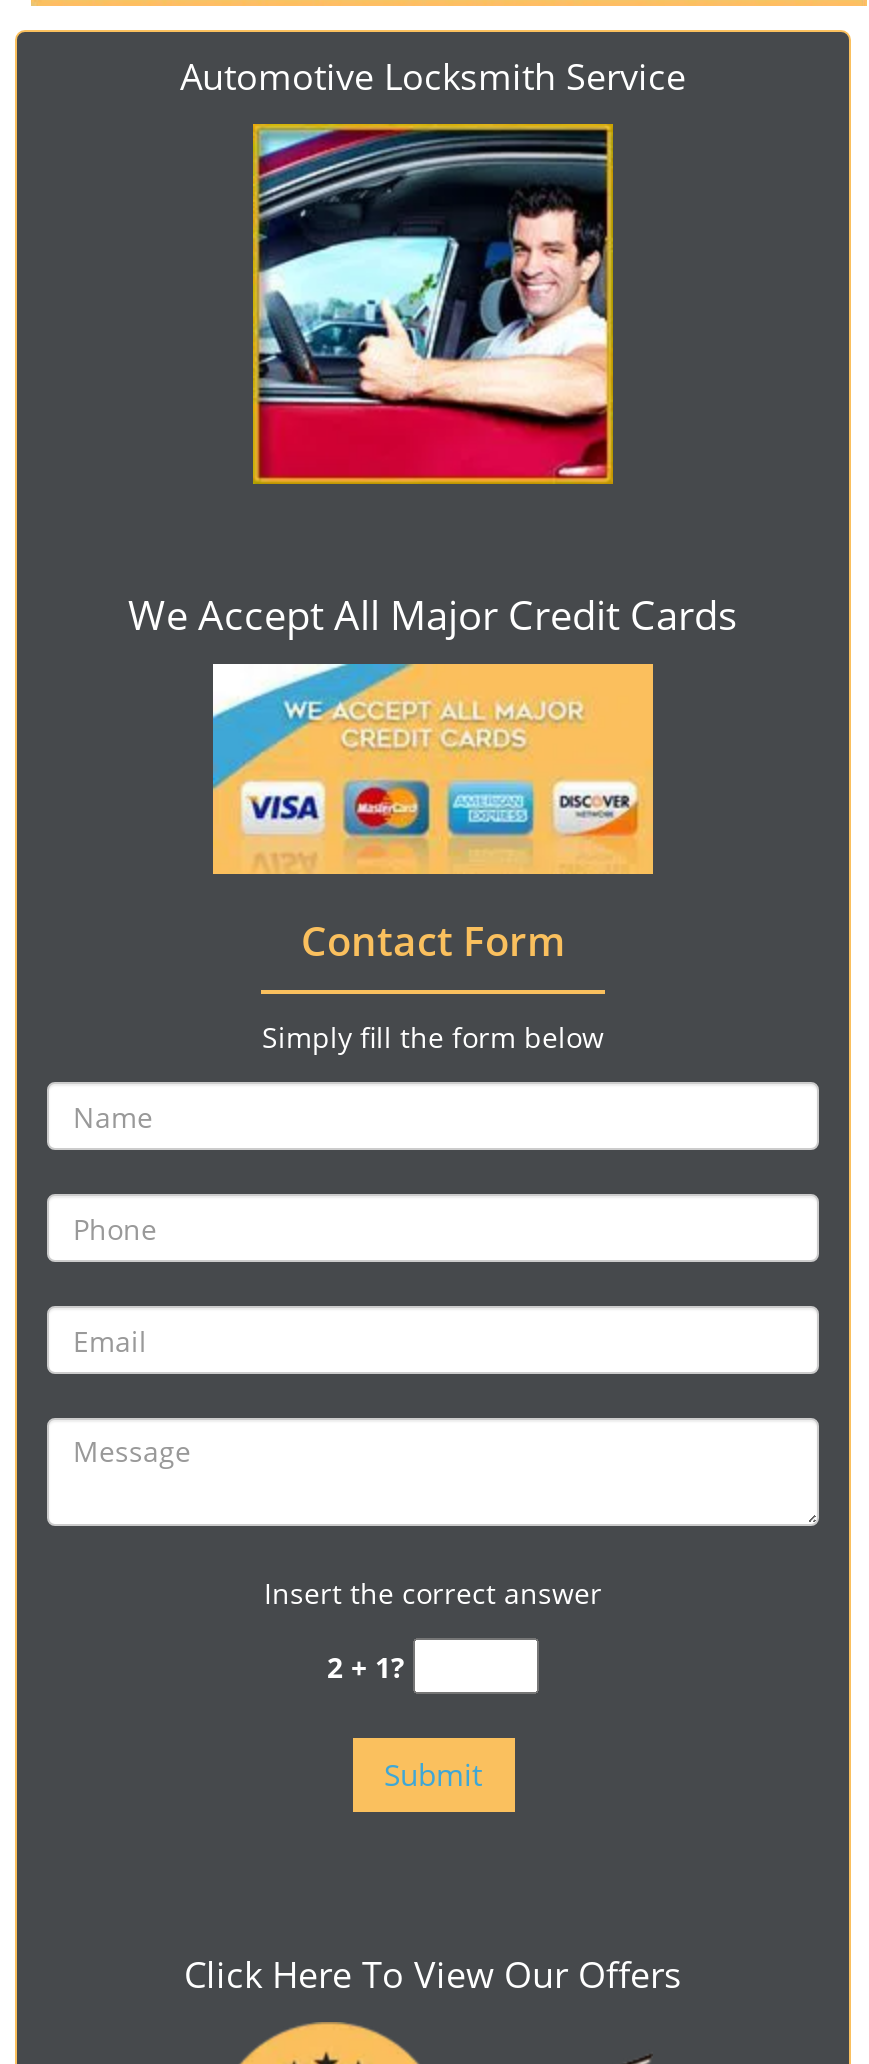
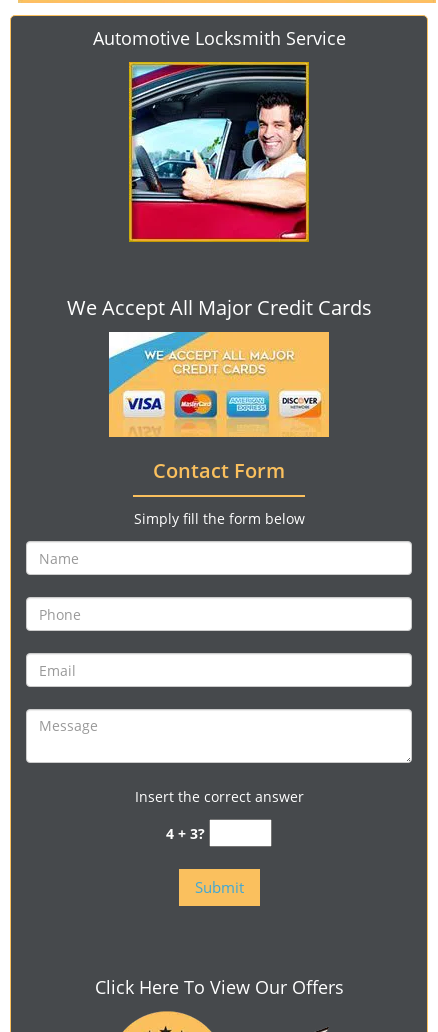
[327,1648,405,1686] 2 + 1? -> [166,824,205,843] 4 + 3?

